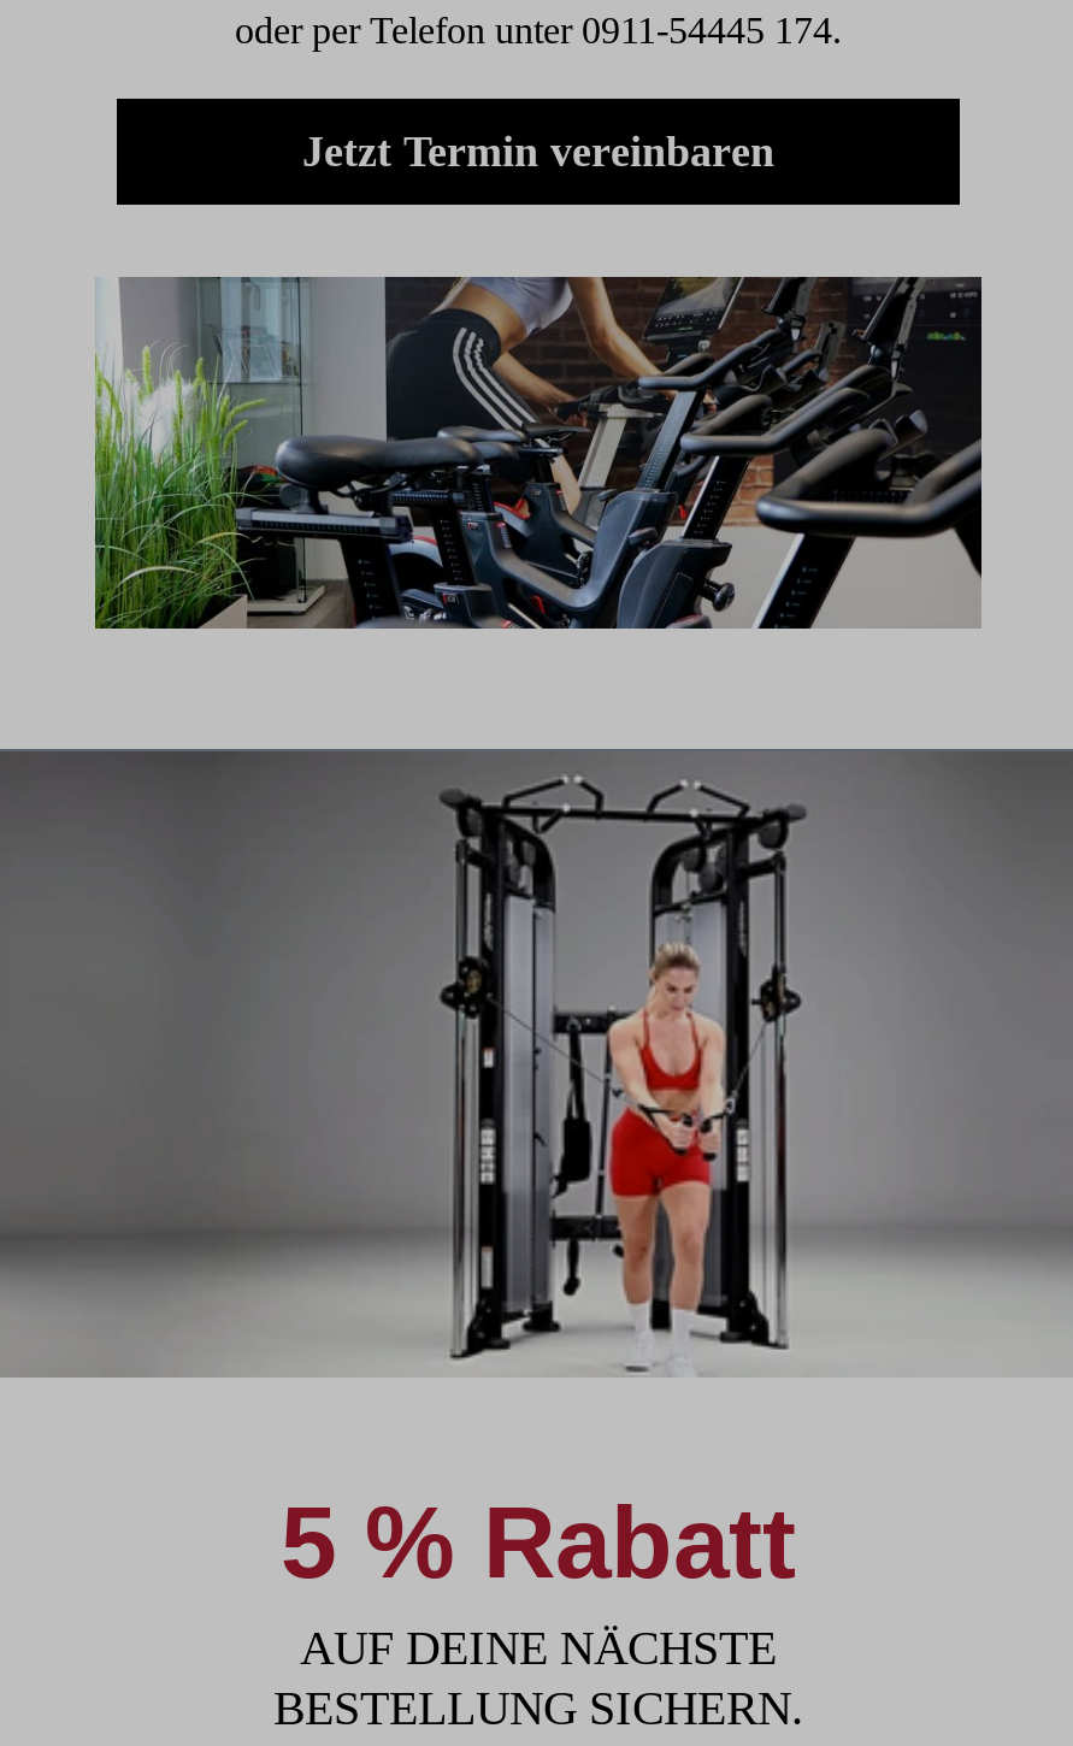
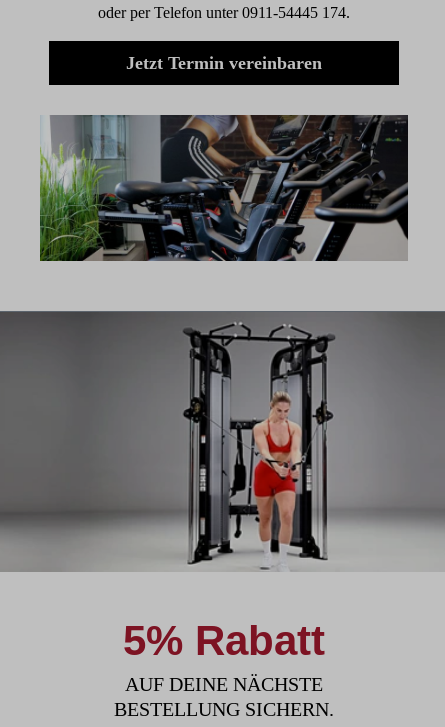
[281,1487,796,1600] 5 % Rabatt -> [123,617,325,664] 5% Rabatt

